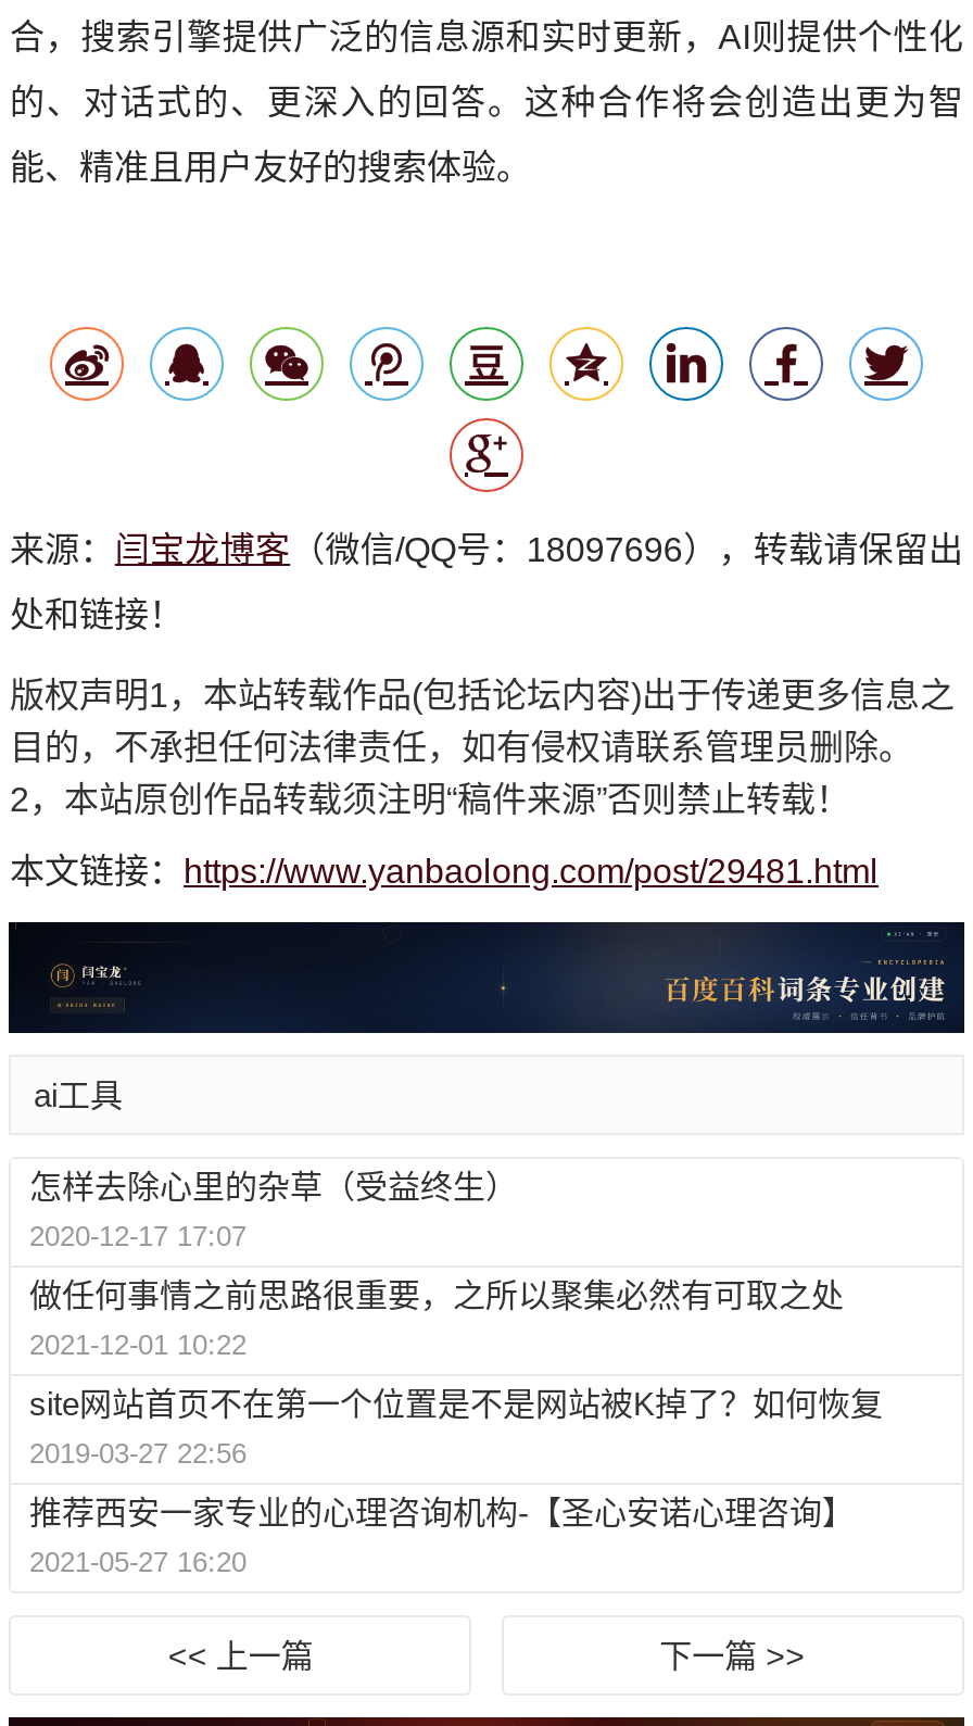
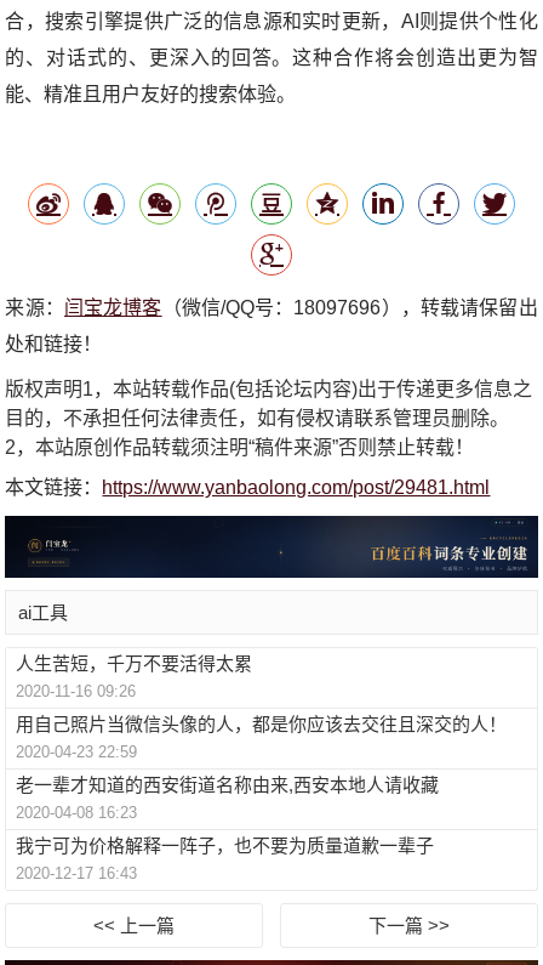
[29,1167,518,1252] 怎样去除心里的杂草（受益终生） | 2020-12-17 17:07 -> [16,653,253,700] 人生苦短，千万不要活得太累 | 2020-11-16 09:26
[29,1276,844,1361] 做任何事情之前思路很重要，之所以聚集必然有可取之处 | 2021-12-01 10:22 -> [16,713,507,761] 用自己照片当微信头像的人，都是你应该去交往且深交的人！ | 2020-04-23 22:59
[29,1384,883,1469] site网站首页不在第一个位置是不是网站被K掉了？如何恢复 | 2019-03-27 22:56 -> [16,774,439,822] 老一辈才知道的西安街道名称由来,西安本地人请收藏 | 2020-04-08 16:23
[29,1493,855,1578] 推荐西安一家专业的心理咨询机构-【圣心安诺心理咨询】 | 2021-05-27 16:20 -> [16,835,435,882] 我宁可为价格解释一阵子，也不要为质量道歉一辈子 | 2020-12-17 16:43

